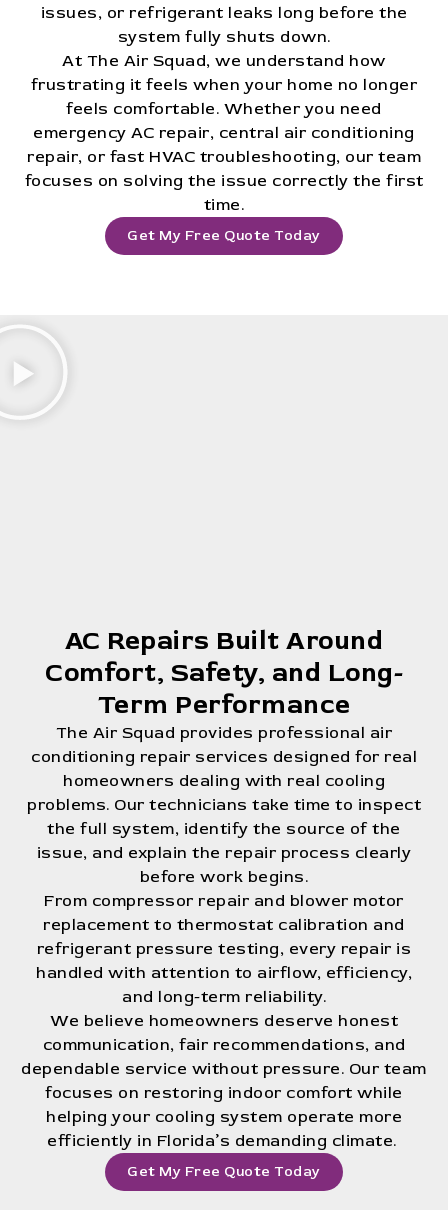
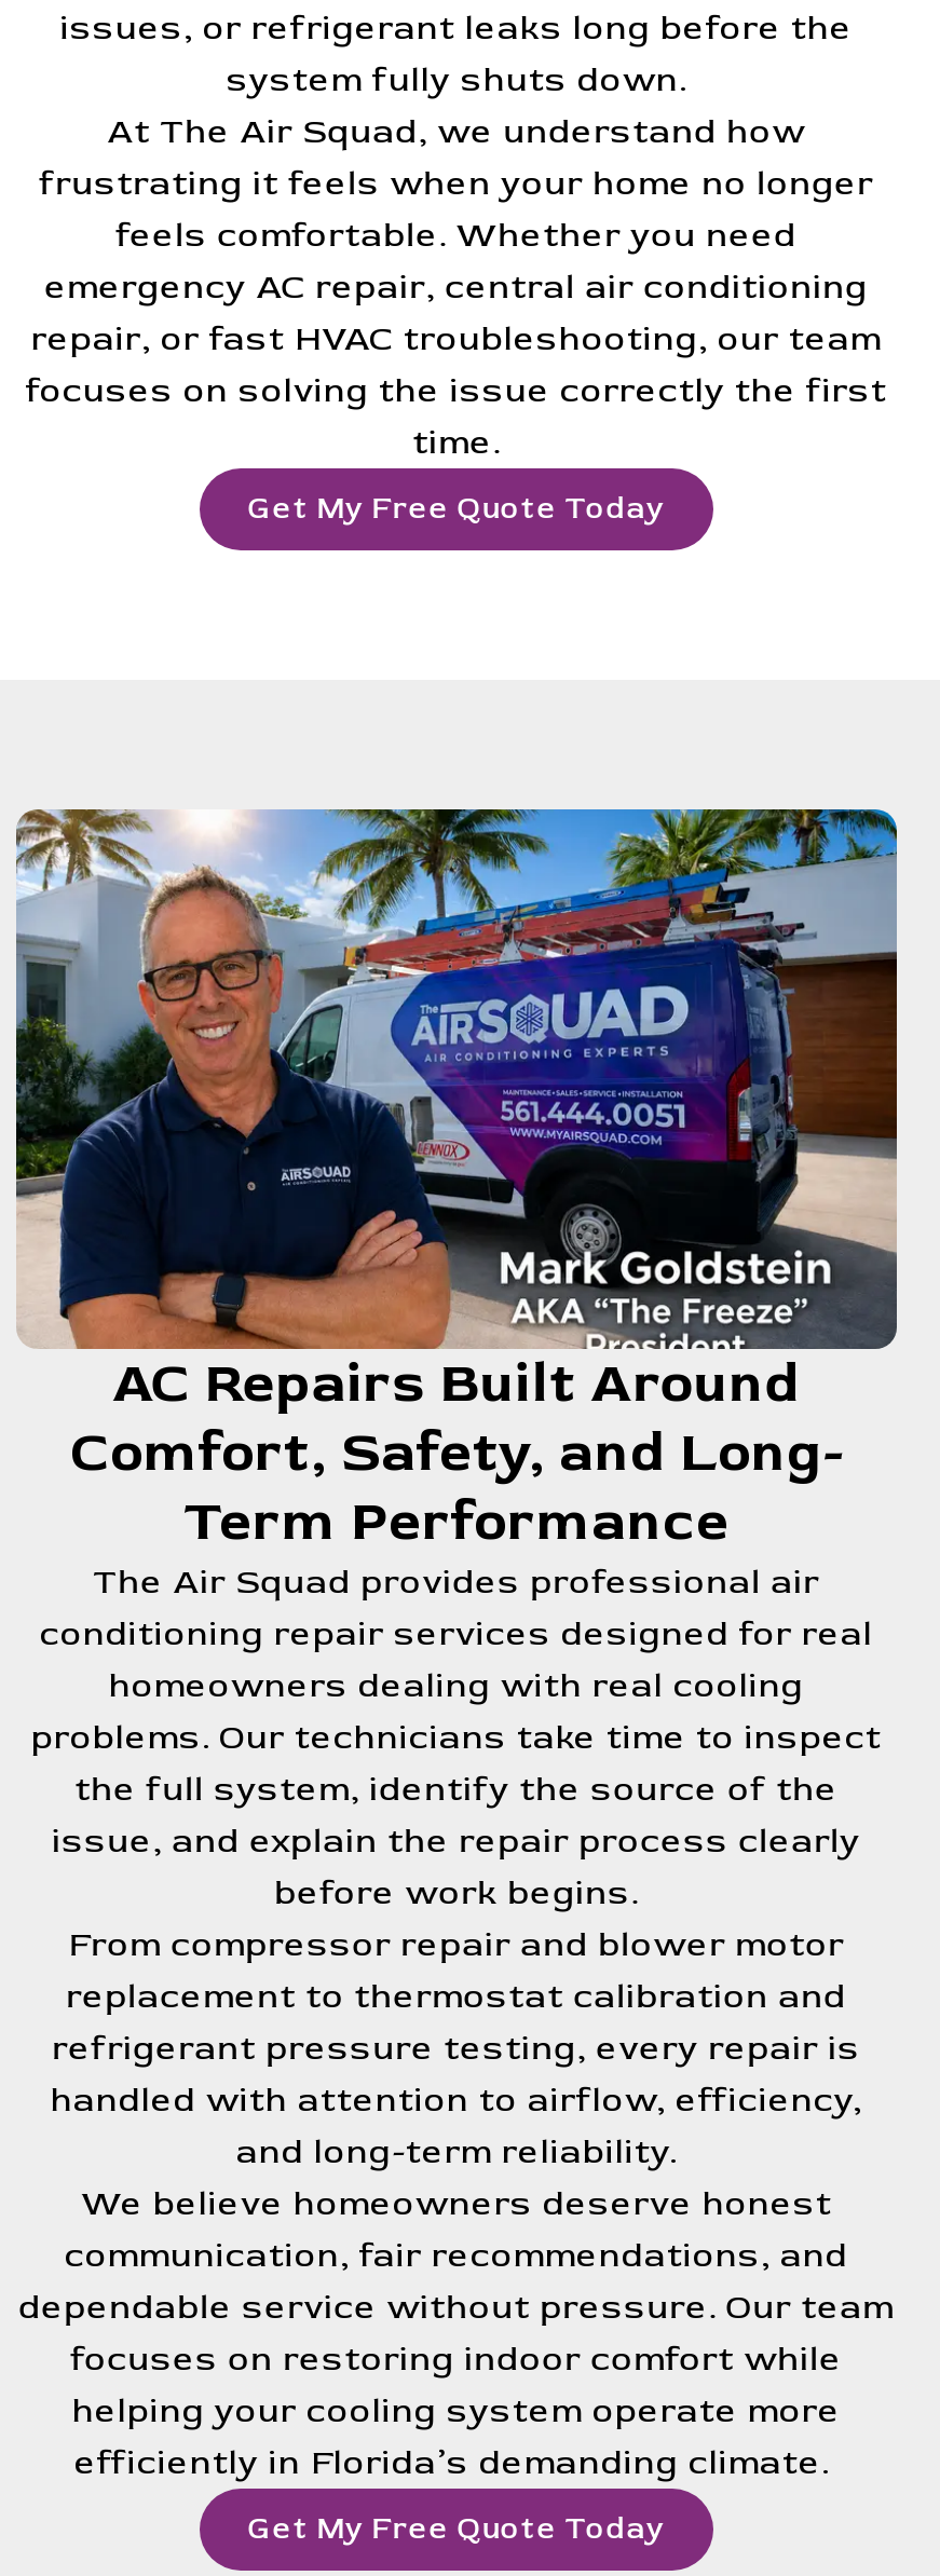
none -> [14,807,899,1351] [image]

